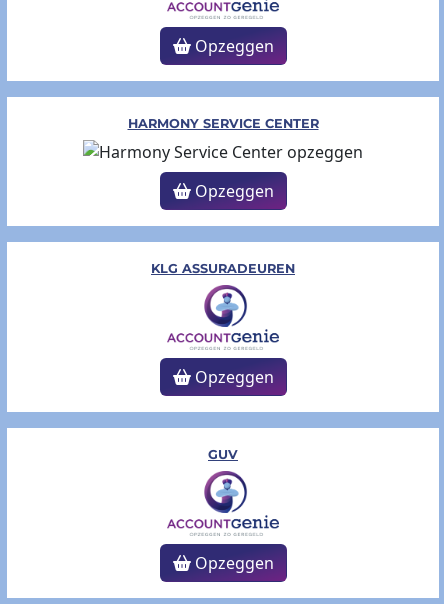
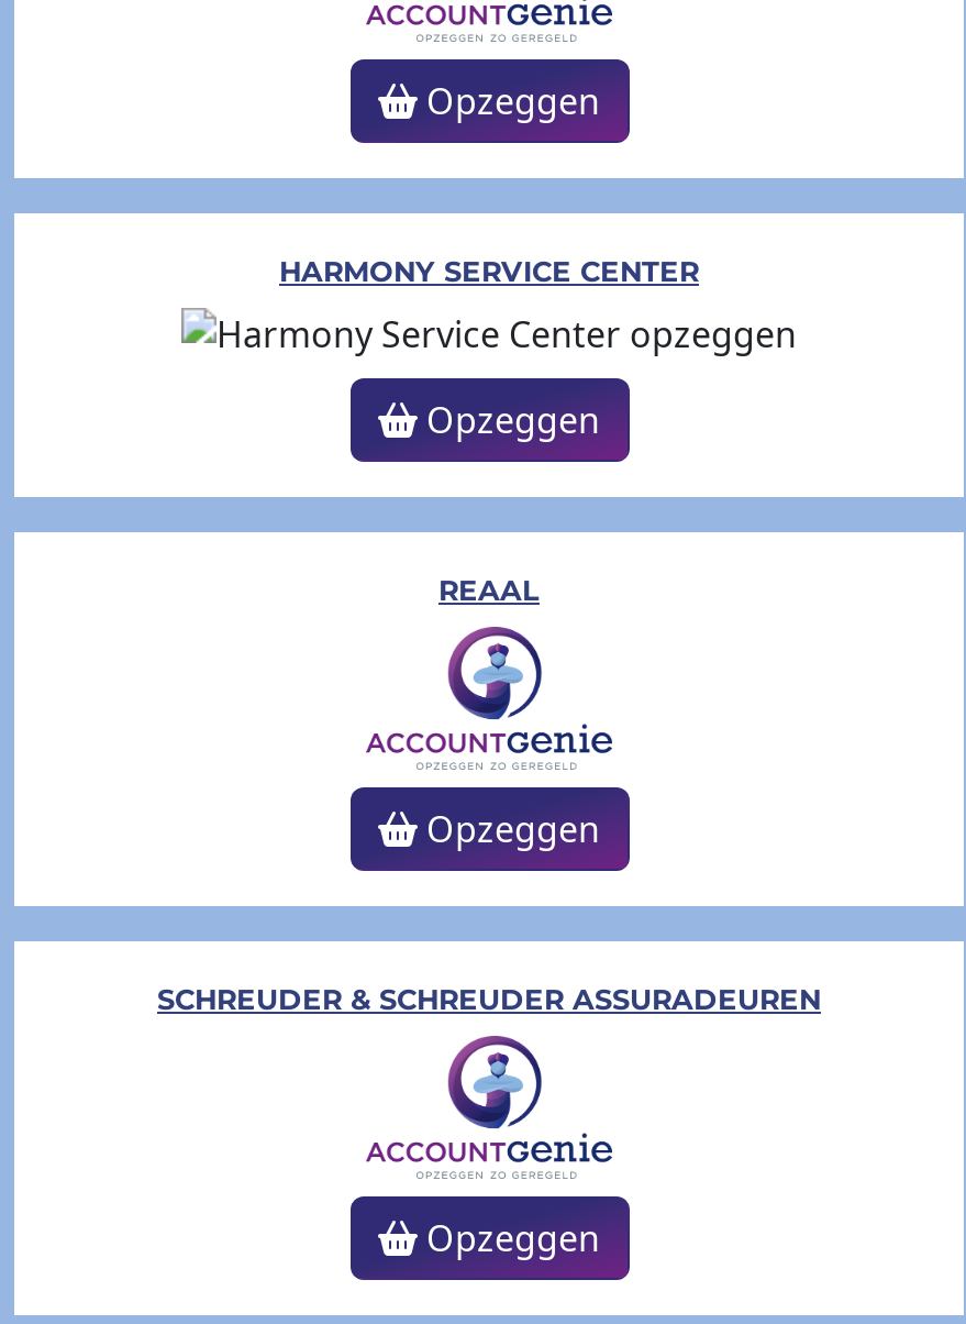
[151,261,295,276] KLG ASSURADEUREN -> [438,575,540,608] REAAL
[208,447,238,462] GUV -> [157,984,821,1017] SCHREUDER & SCHREUDER ASSURADEUREN

